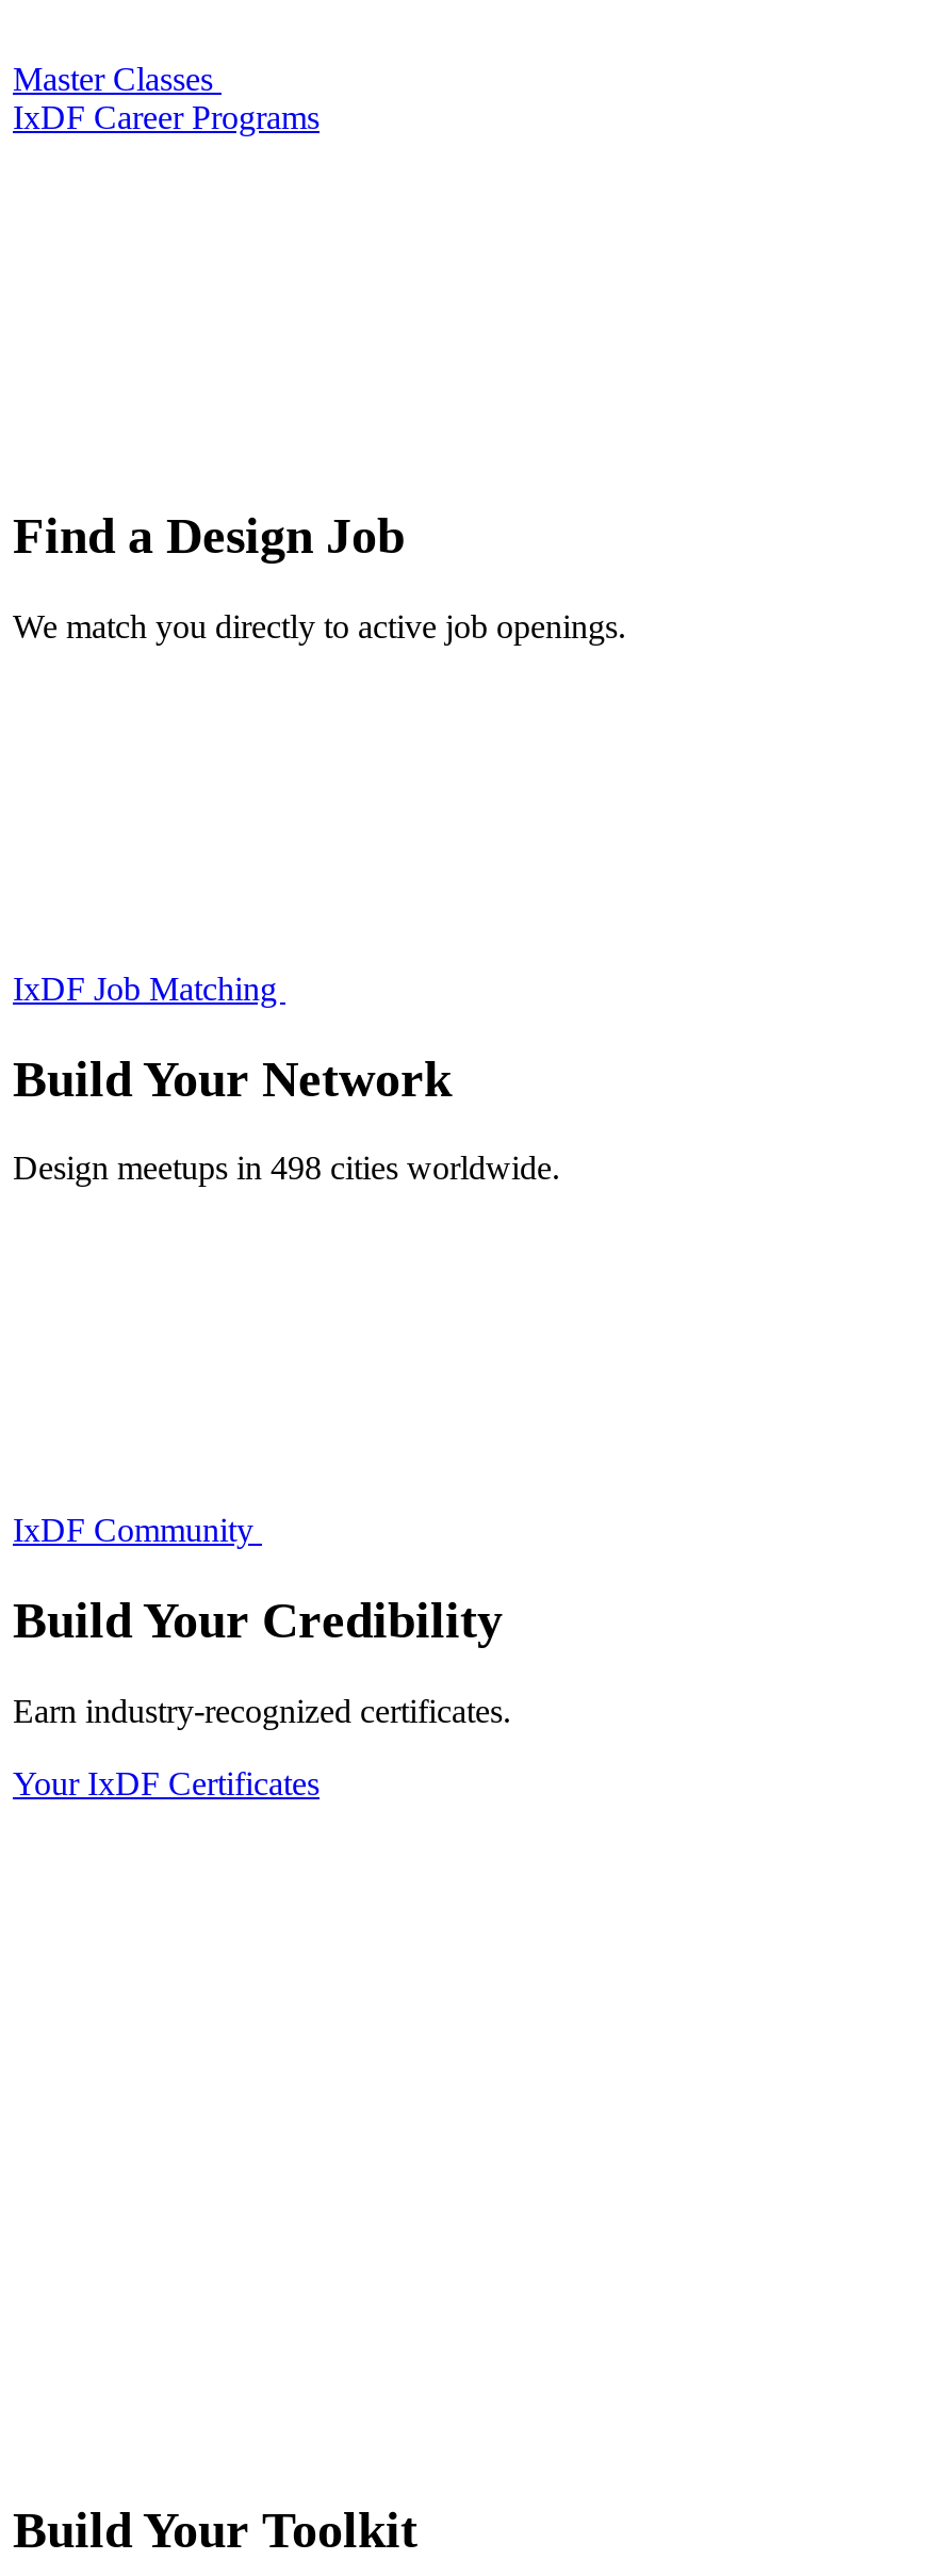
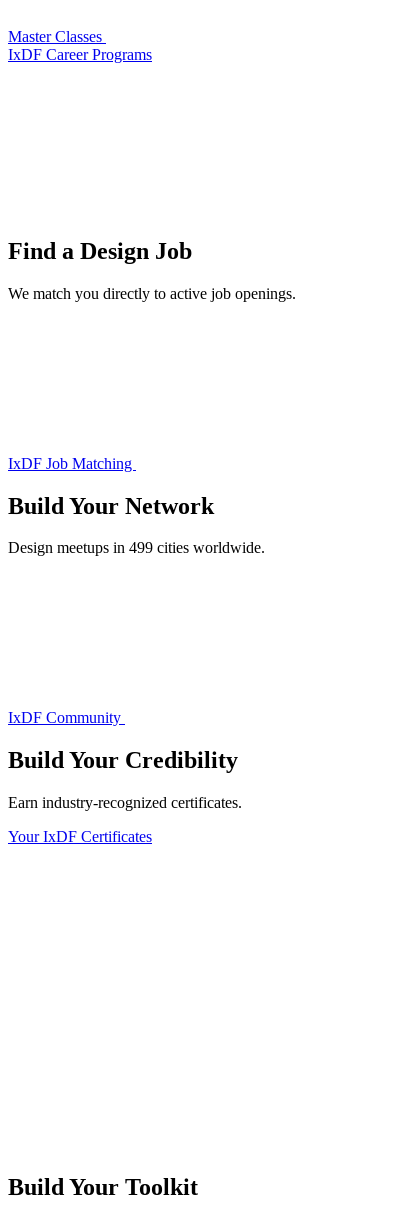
[13,1150,560,1187] Design meetups in 498 cities worldwide. -> [8,539,265,556] Design meetups in 499 cities worldwide.

